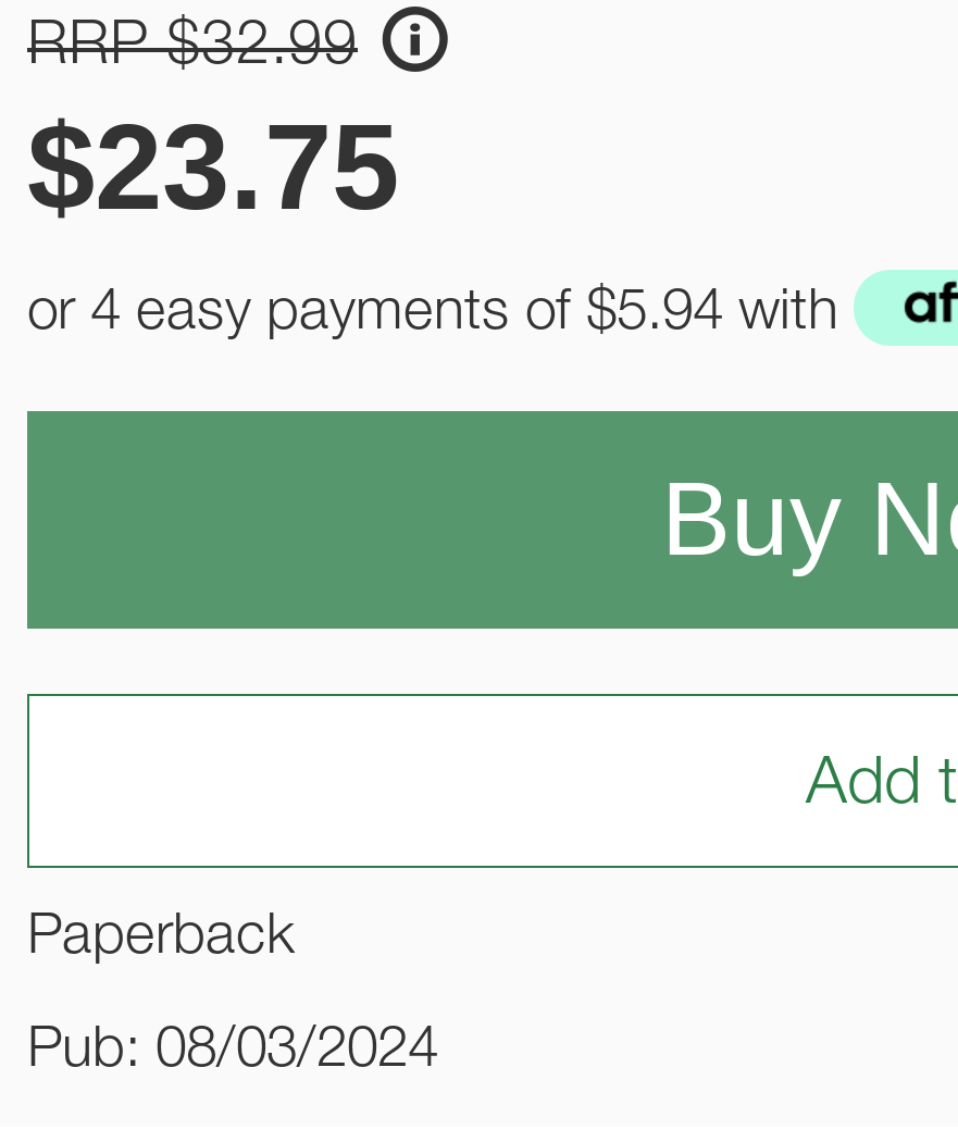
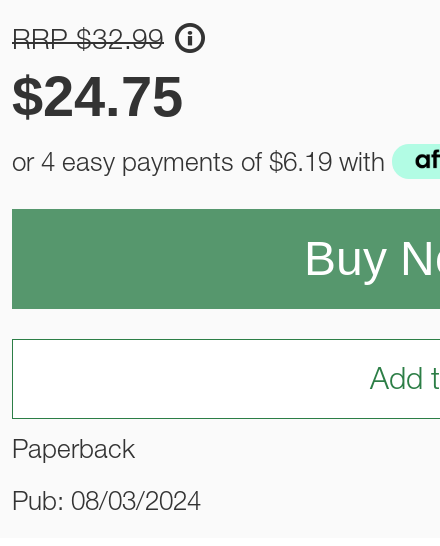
[27,99,399,236] $23.75 -> [12,65,183,128] $24.75
[27,288,838,344] or 4 easy payments of $5.94 with -> [12,152,385,178] or 4 easy payments of $6.19 with

